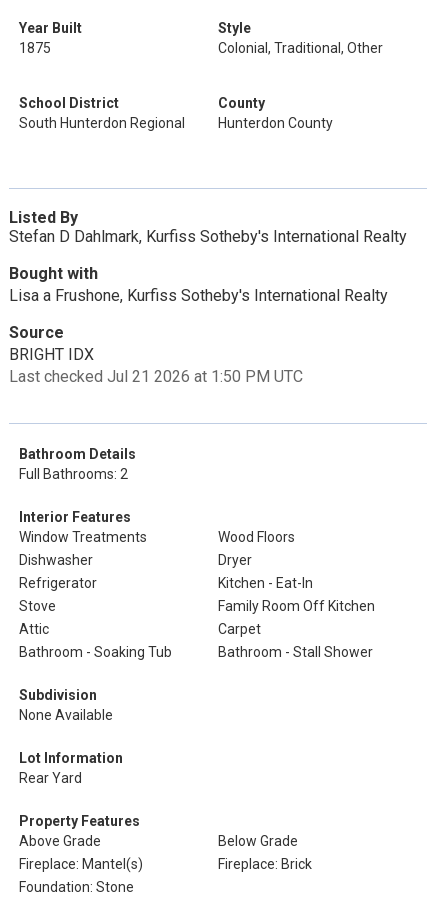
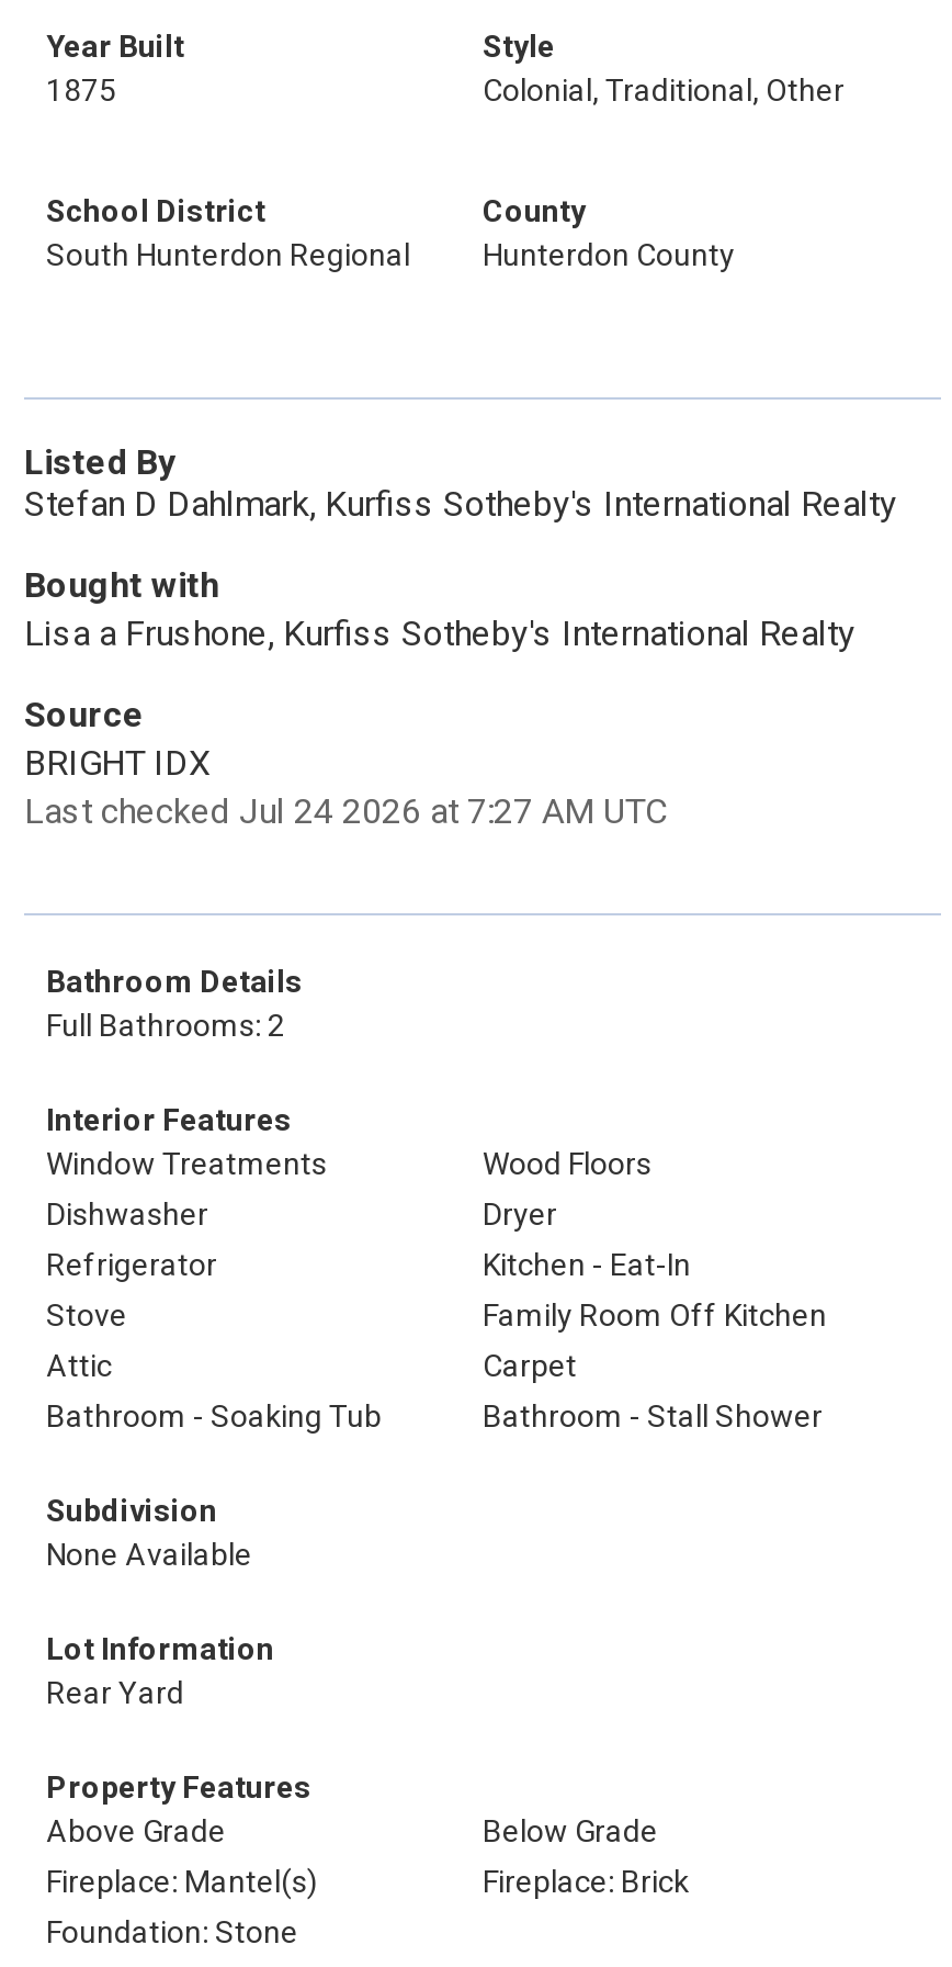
[9,367,303,386] Last checked Jul 21 2026 at 1:50 PM UTC -> [24,790,667,832] Last checked Jul 24 2026 at 7:27 AM UTC

